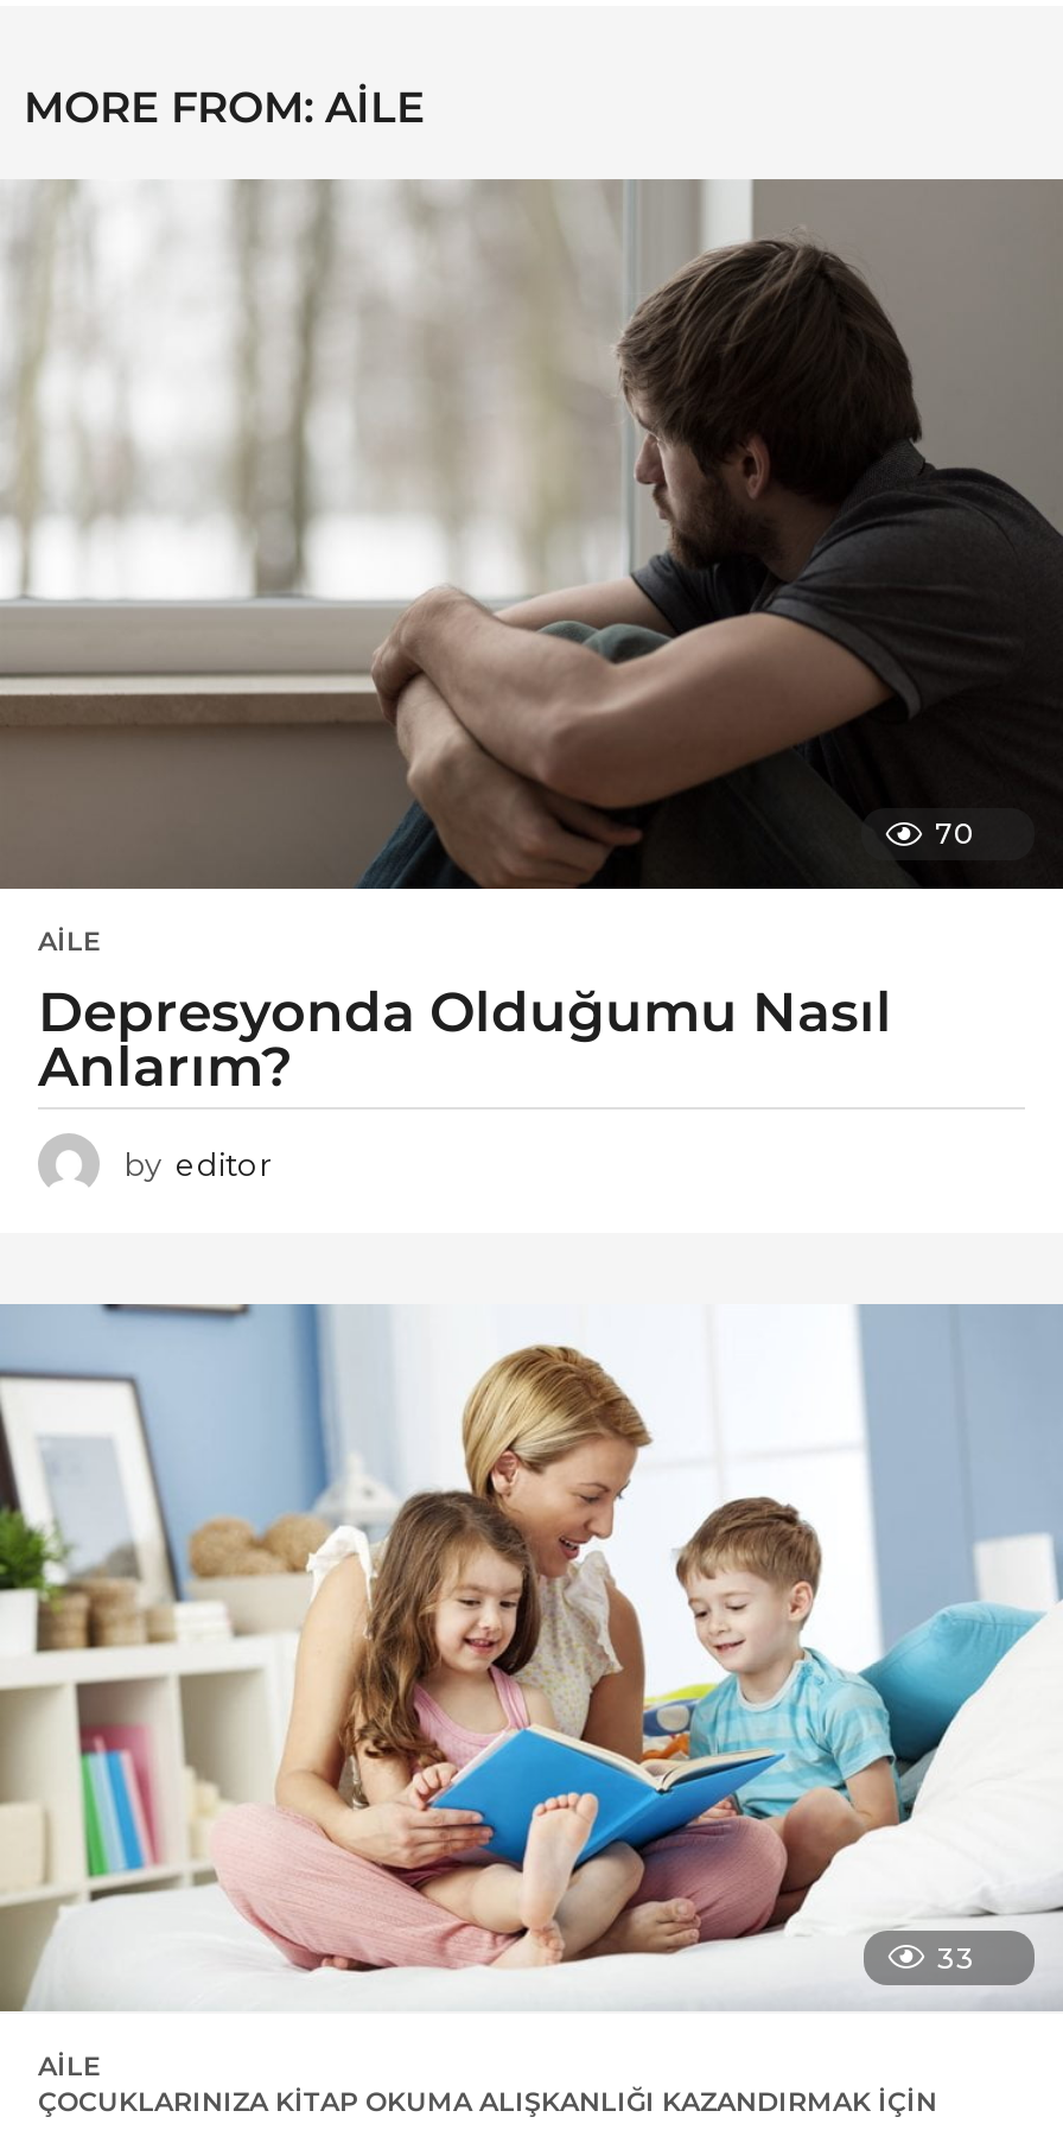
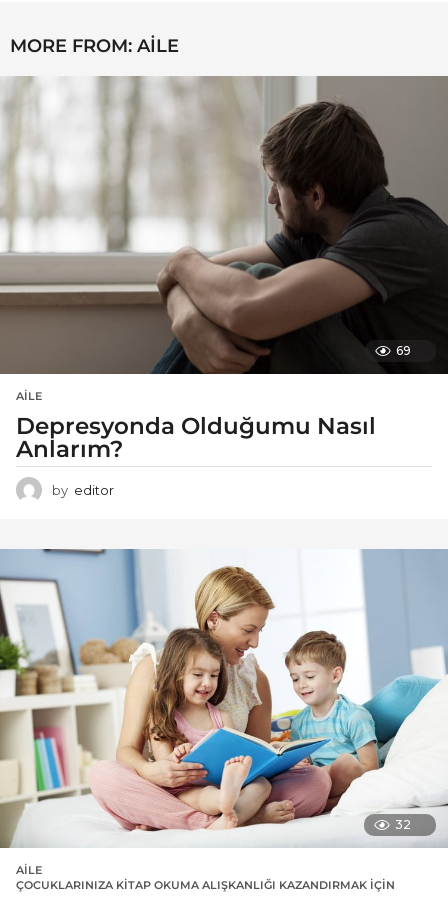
[935,816,975,851] 70 -> [396,343,411,358] 69
[937,1940,975,1975] 33 -> [395,817,411,832] 32

